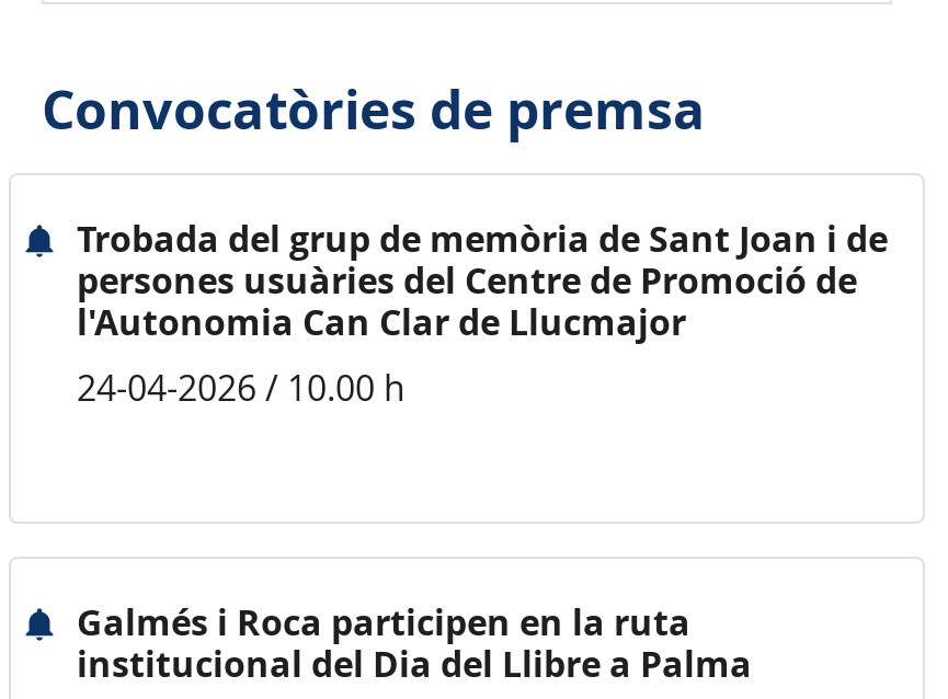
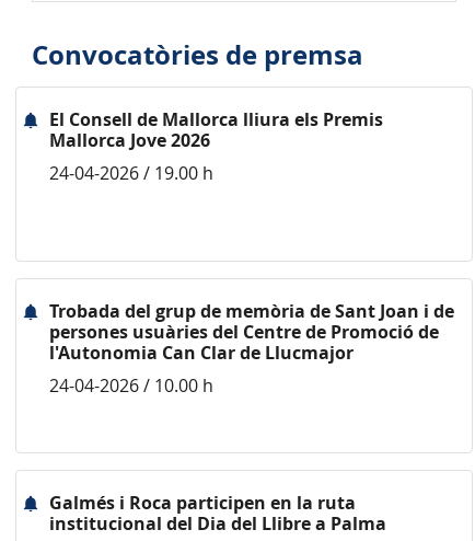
none -> [49,107,383,185] El Consell de Mallorca lliura els Premis | Mallorca Jove 2026 | 24-04-2026 / 19.00 h

